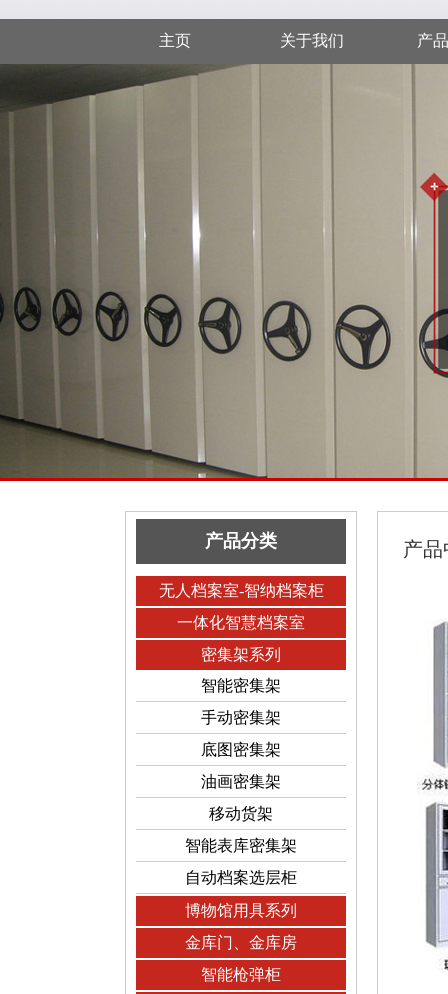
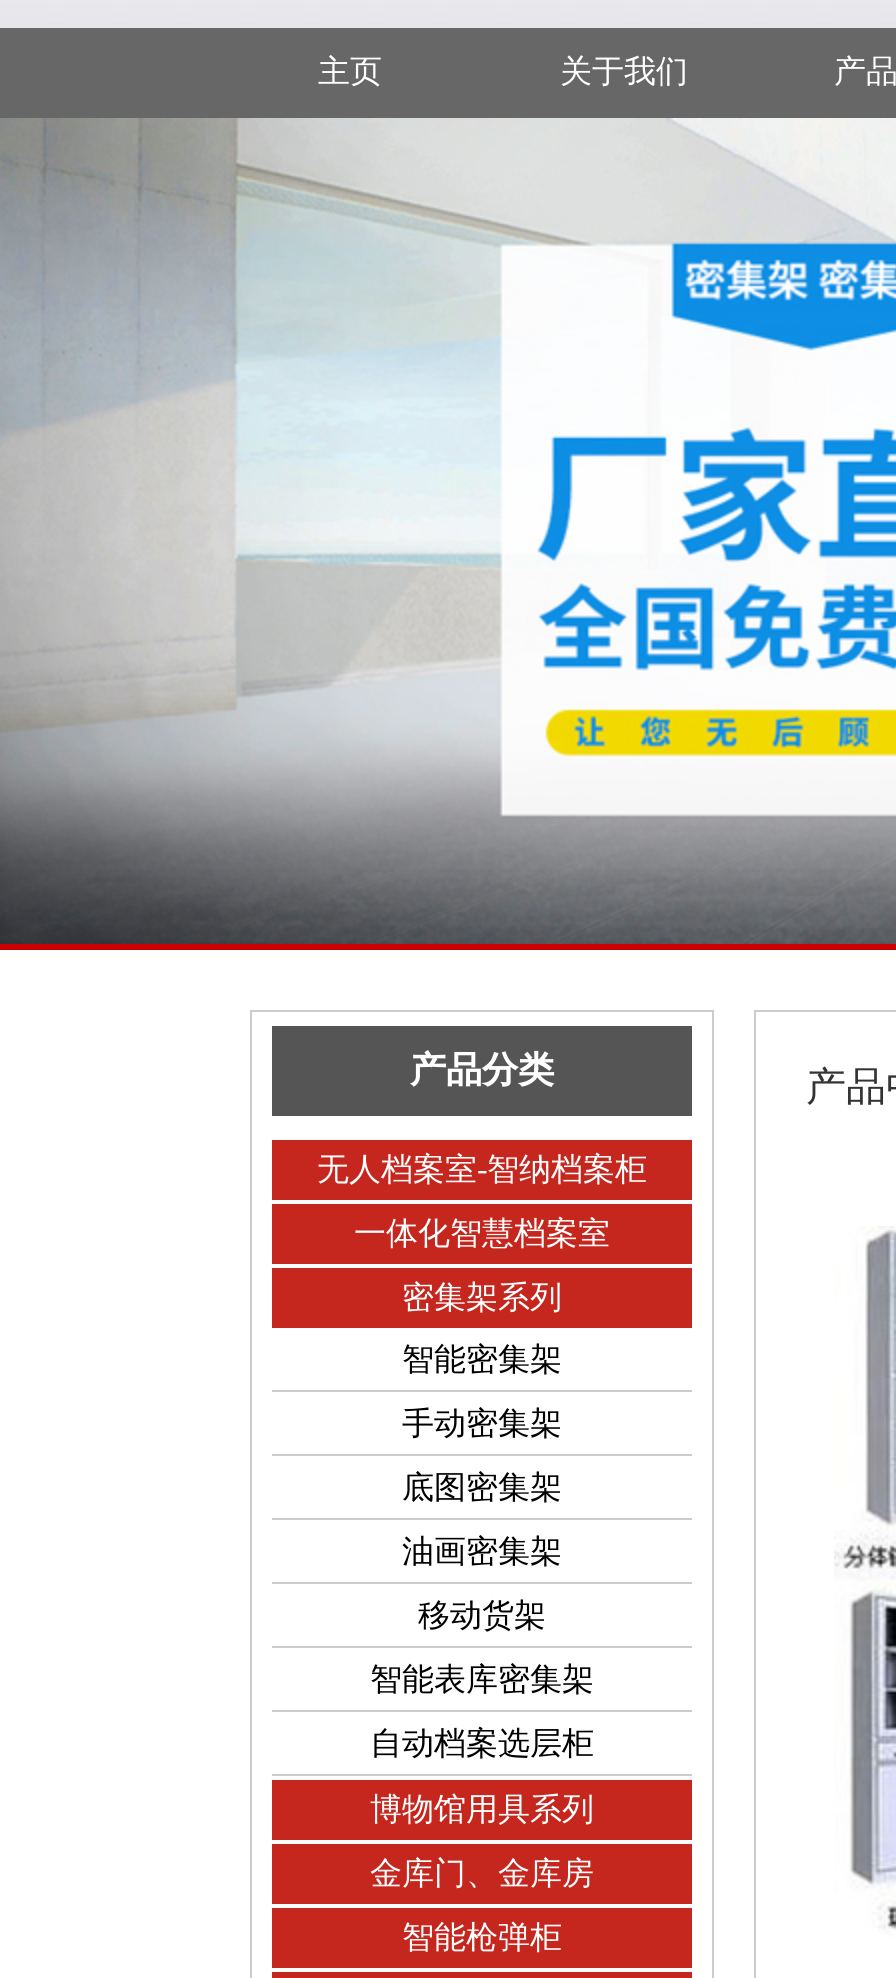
[3,64,445,479] [image] -> [6,116,890,946] [image]

